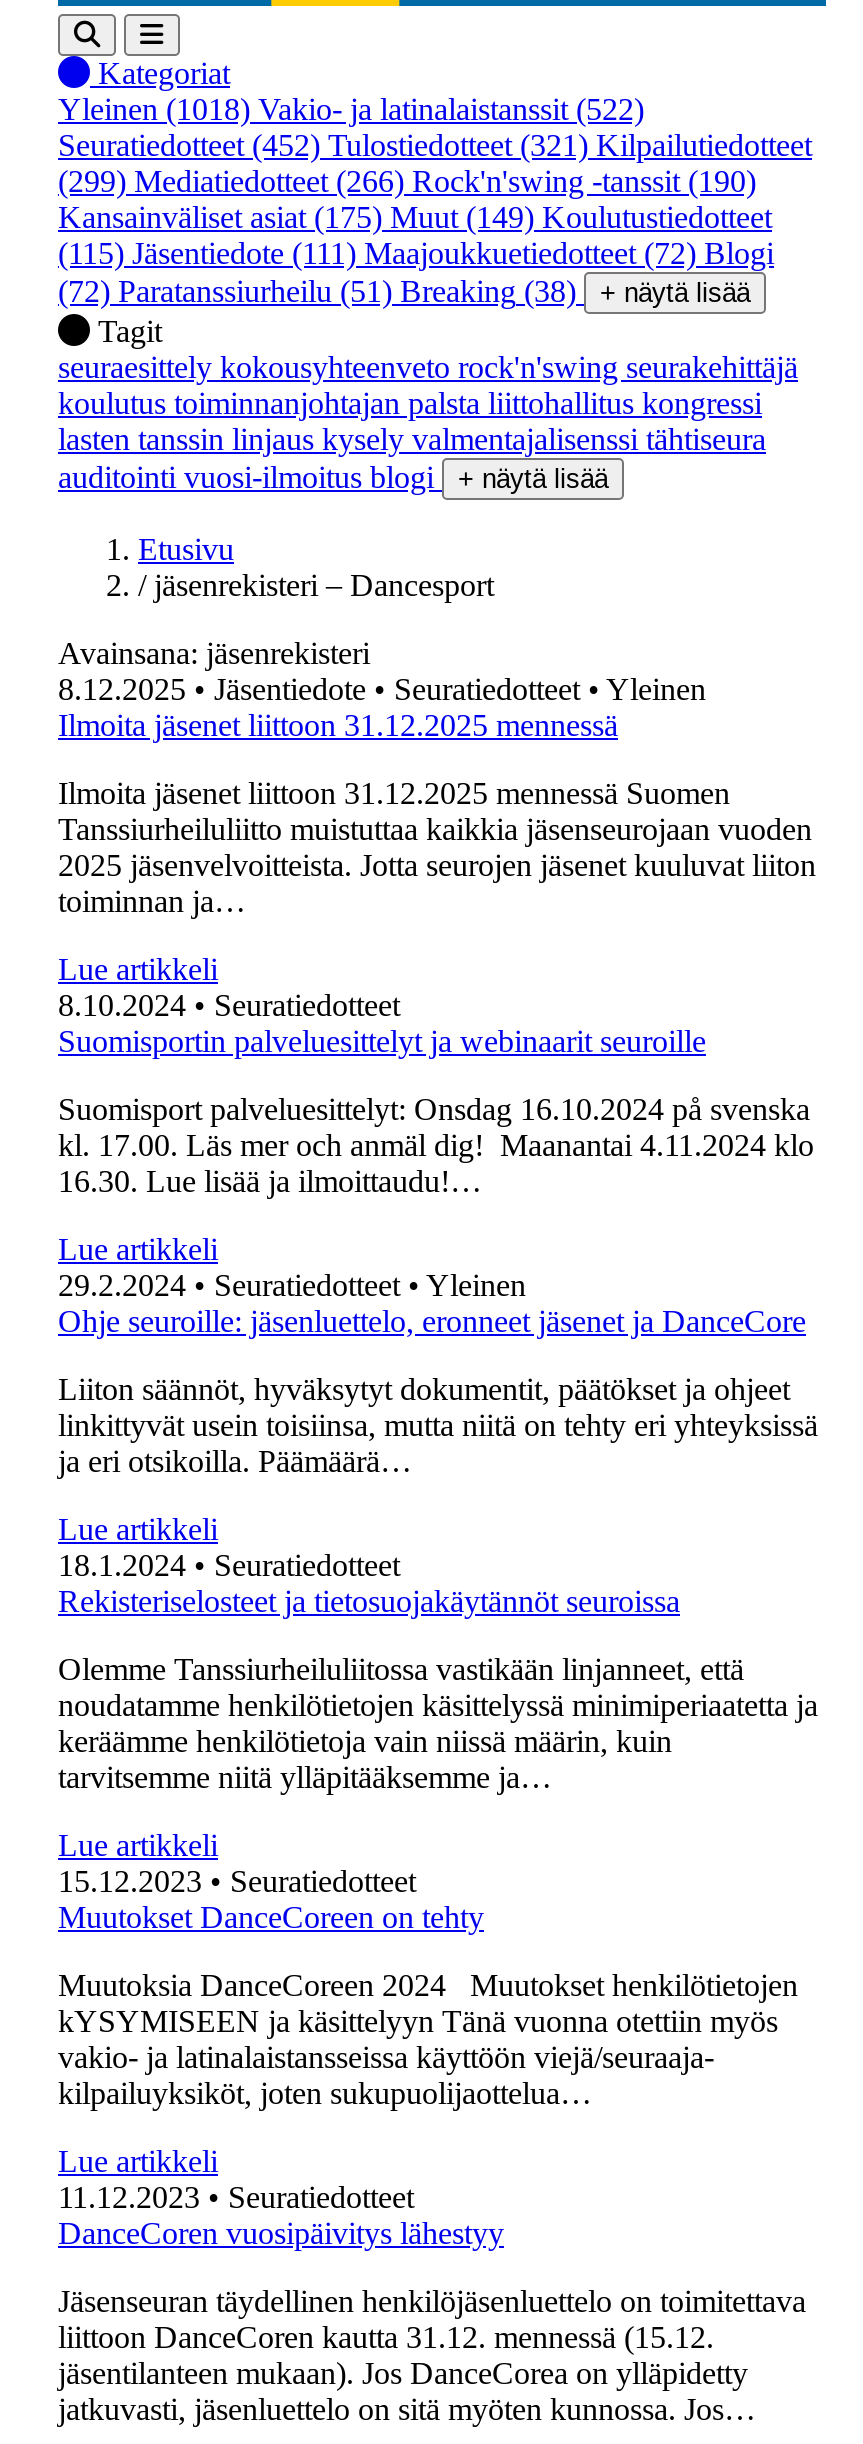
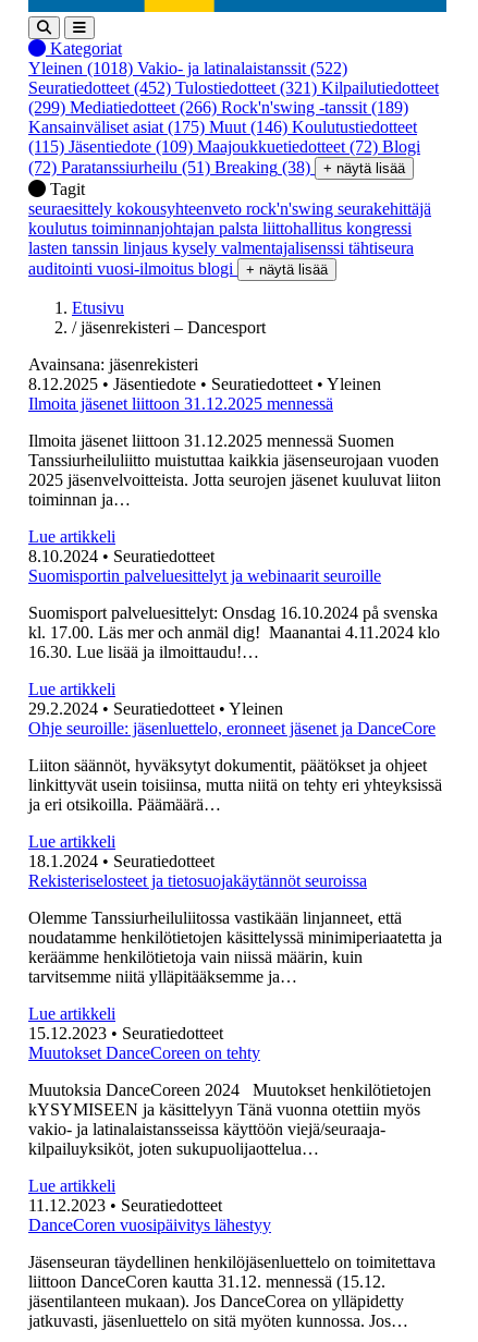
[58,164,756,198] (299) Mediatiedotteet (266) Rock'n'swing -tanssit (190) -> [28,98,408,117] (299) Mediatiedotteet (266) Rock'n'swing -tanssit (189)
[58,200,772,234] Kansainväliset asiat (175) Muut (149) Koulutustiedotteet -> [28,118,417,136] Kansainväliset asiat (175) Muut (146) Koulutustiedotteet
[58,236,774,270] (115) Jäsentiedote (111) Maajoukkuetiedotteet (72) Blogi -> [28,137,420,156] (115) Jäsentiedote (109) Maajoukkuetiedotteet (72) Blogi

